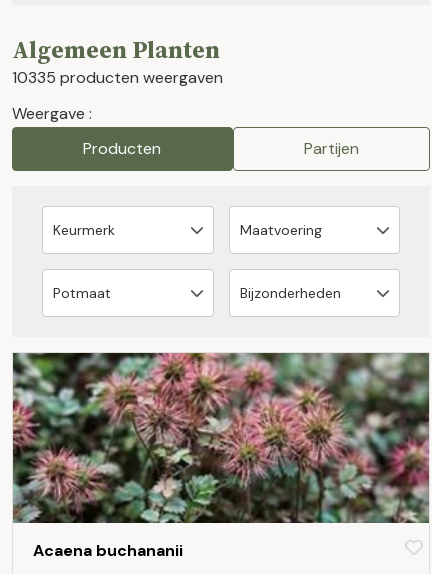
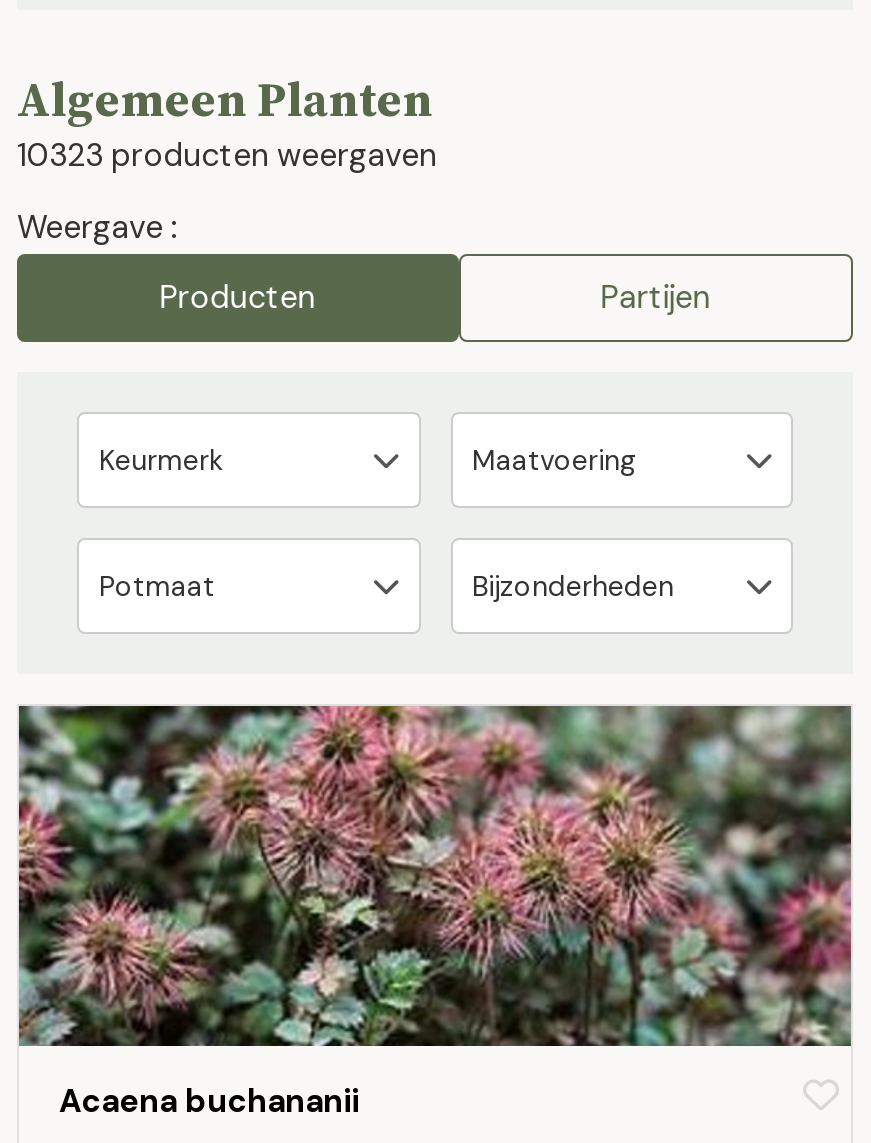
[12,67,223,88] 10335 producten weergaven -> [17,134,437,176] 10323 producten weergaven

